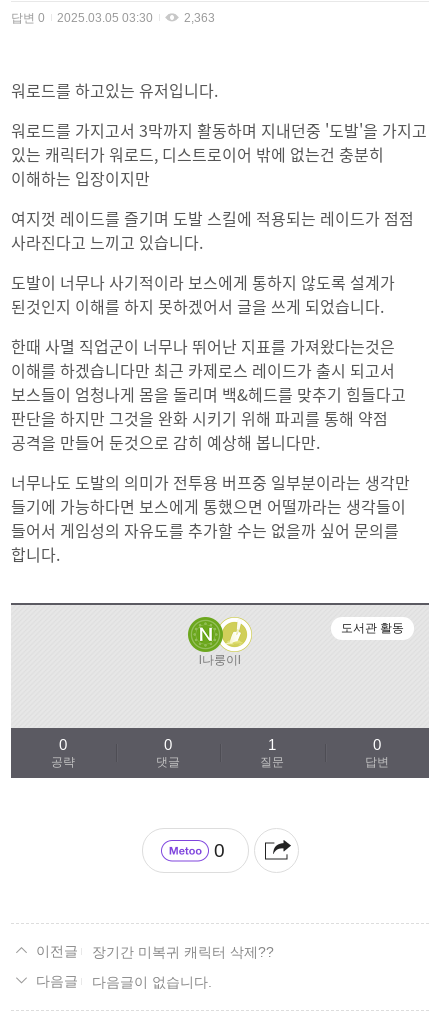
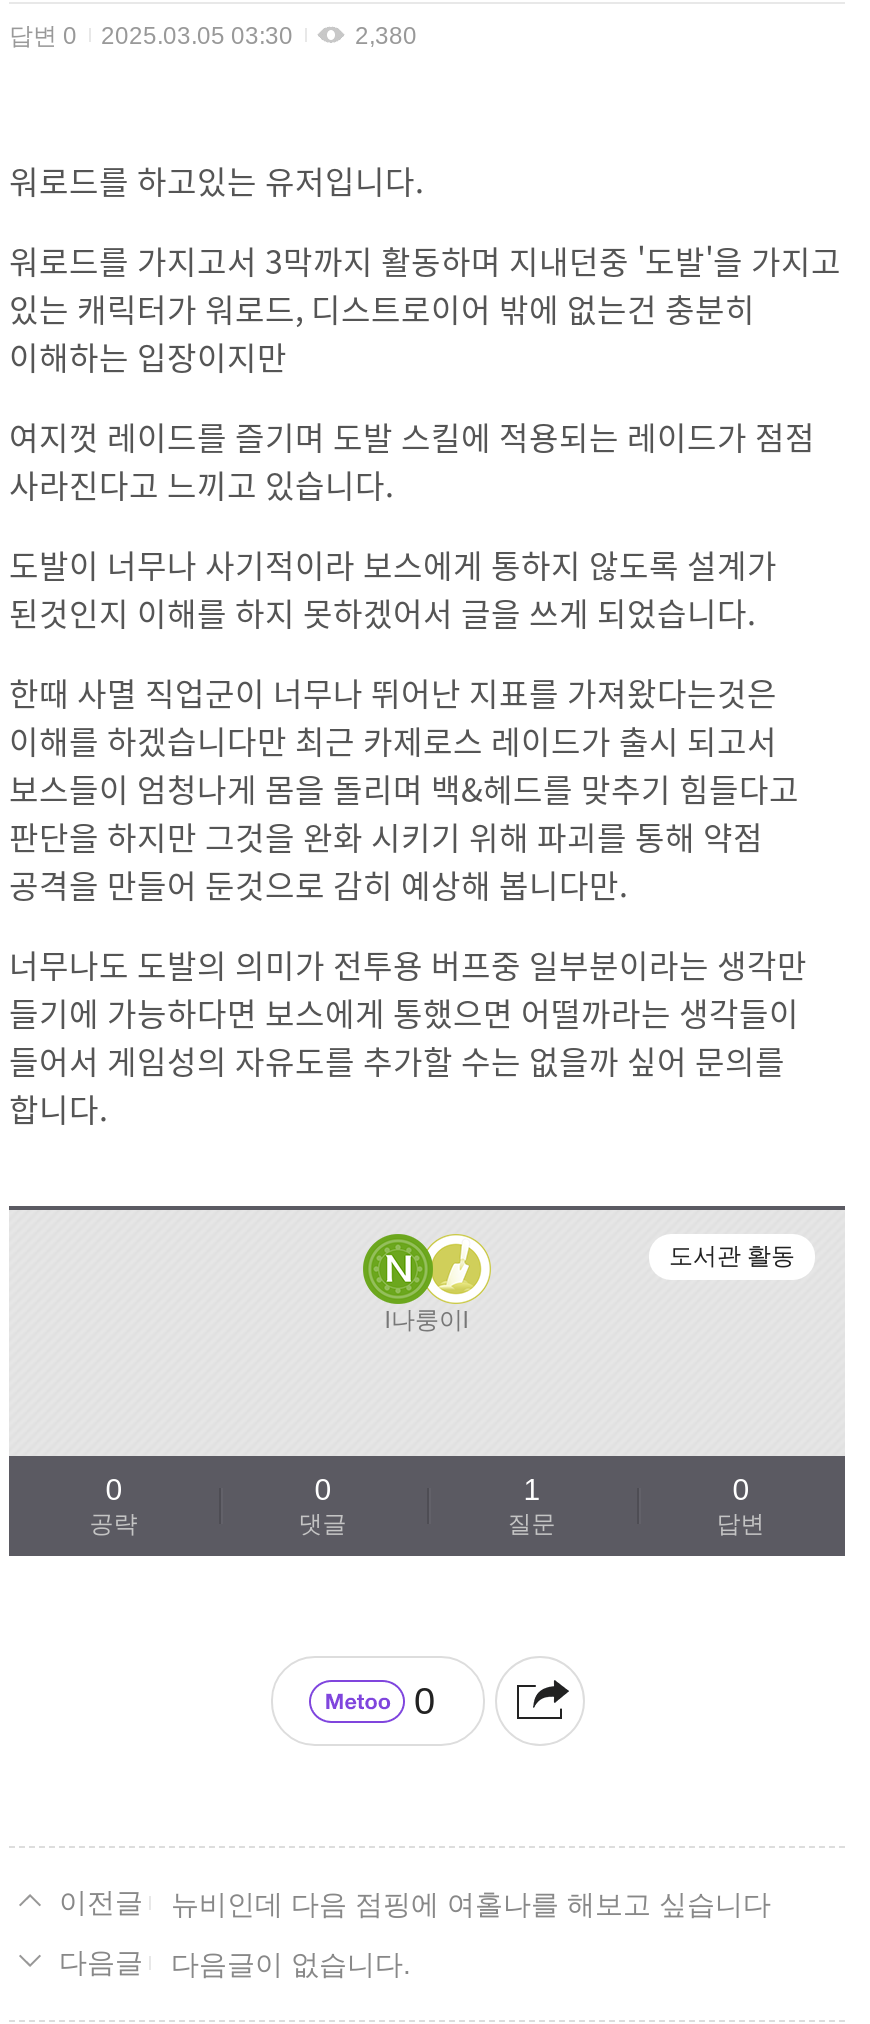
[184,11,215,25] 2,363 -> [355,23,417,51] 2,380
[92,944,274,960] 장기간 미복귀 캐릭터 삭제?? -> [171,1889,771,1921] 뉴비인데 다음 점핑에 여홀나를 해보고 싶습니다

